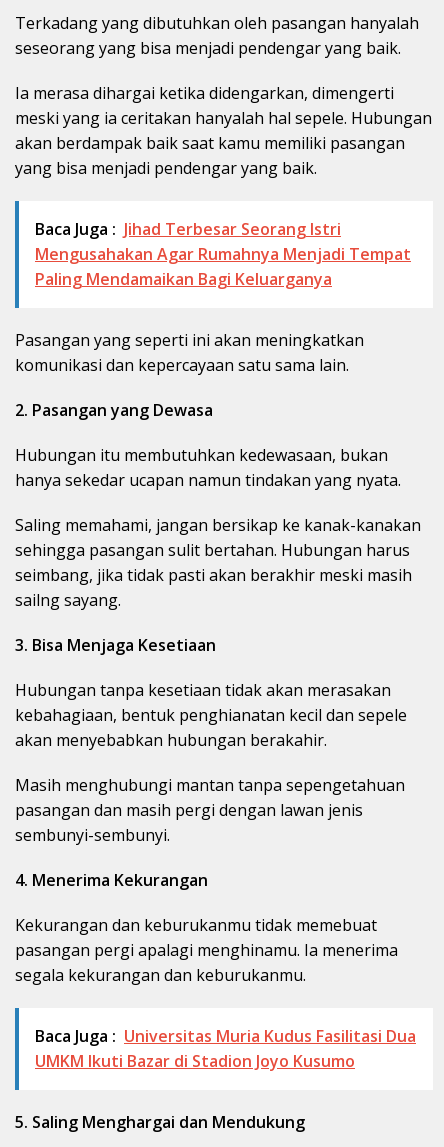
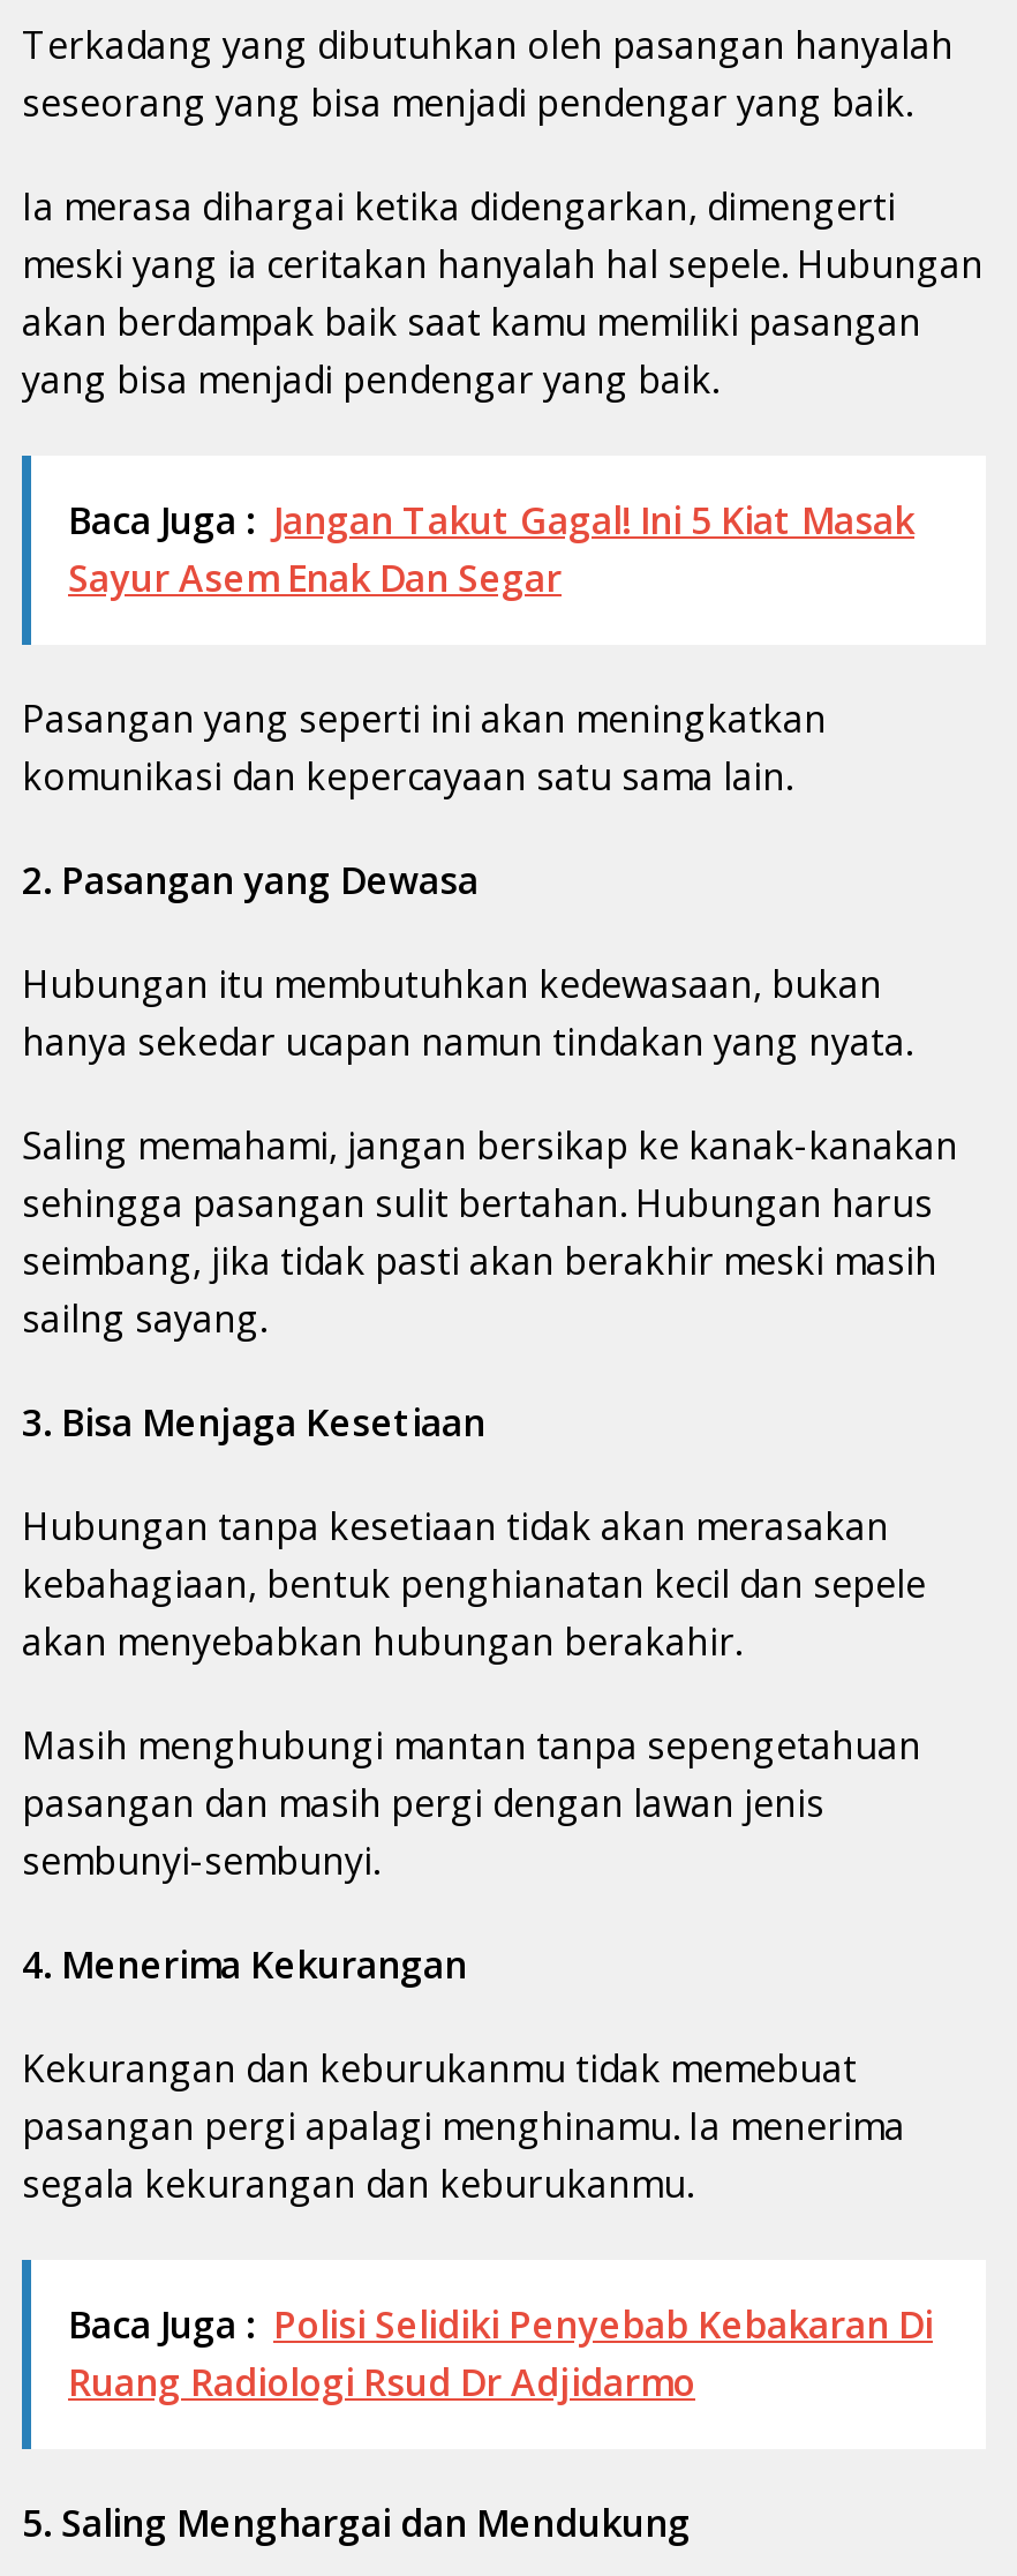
[35,218,411,290] Baca Juga : Jihad Terbesar Seorang Istri | Mengusahakan Agar Rumahnya Menjadi Tempat | Paling Mendamaikan Bagi Keluarganya -> [68,494,914,603] Baca Juga : Jangan Takut Gagal! Ini 5 Kiat Masak | Sayur Asem Enak Dan Segar
[35,1025,416,1072] Baca Juga : Universitas Muria Kudus Fasilitasi Dua | UMKM Ikuti Bazar di Stadion Joyo Kusumo -> [68,2299,933,2407] Baca Juga : Polisi Selidiki Penyebab Kebakaran Di | Ruang Radiologi Rsud Dr Adjidarmo

